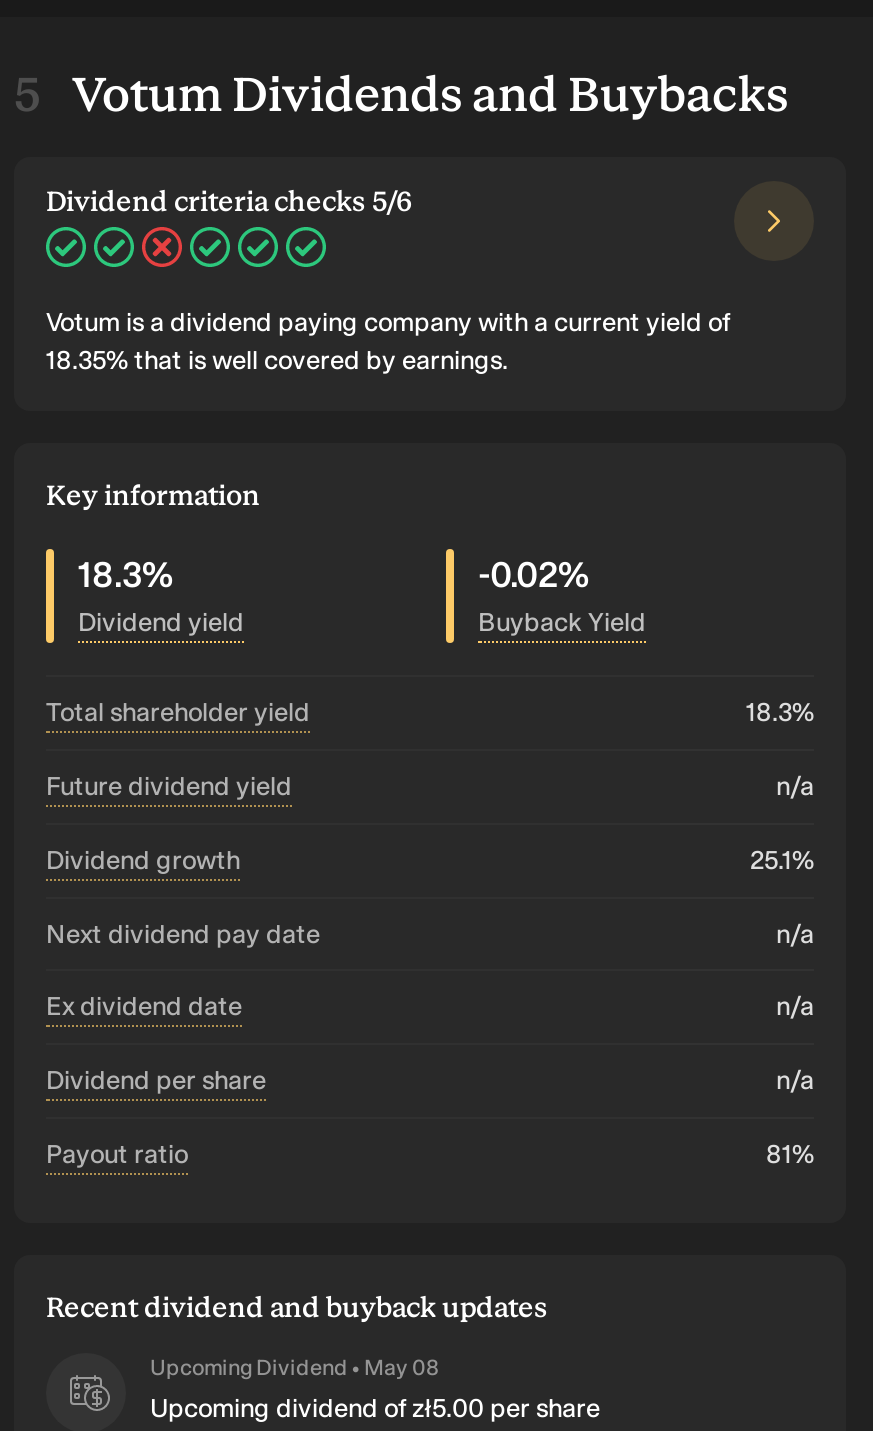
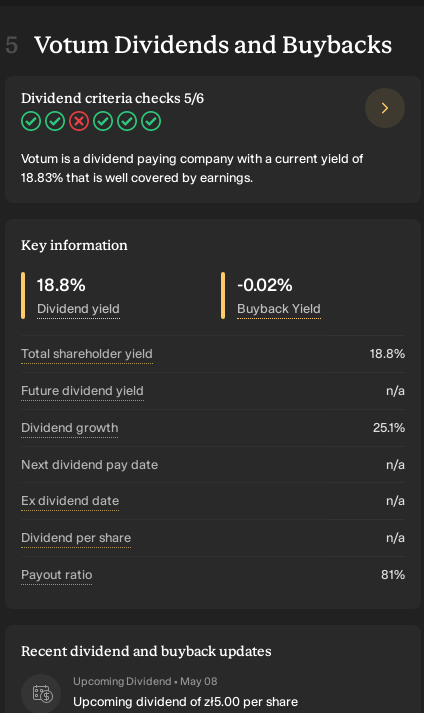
[46,345,508,375] 18.35% that is well covered by earnings. -> [21,170,253,185] 18.83% that is well covered by earnings.
[78,553,174,597] 18.3% -> [37,274,86,296] 18.8%
[746,697,814,727] 18.3% -> [370,346,405,361] 18.8%

